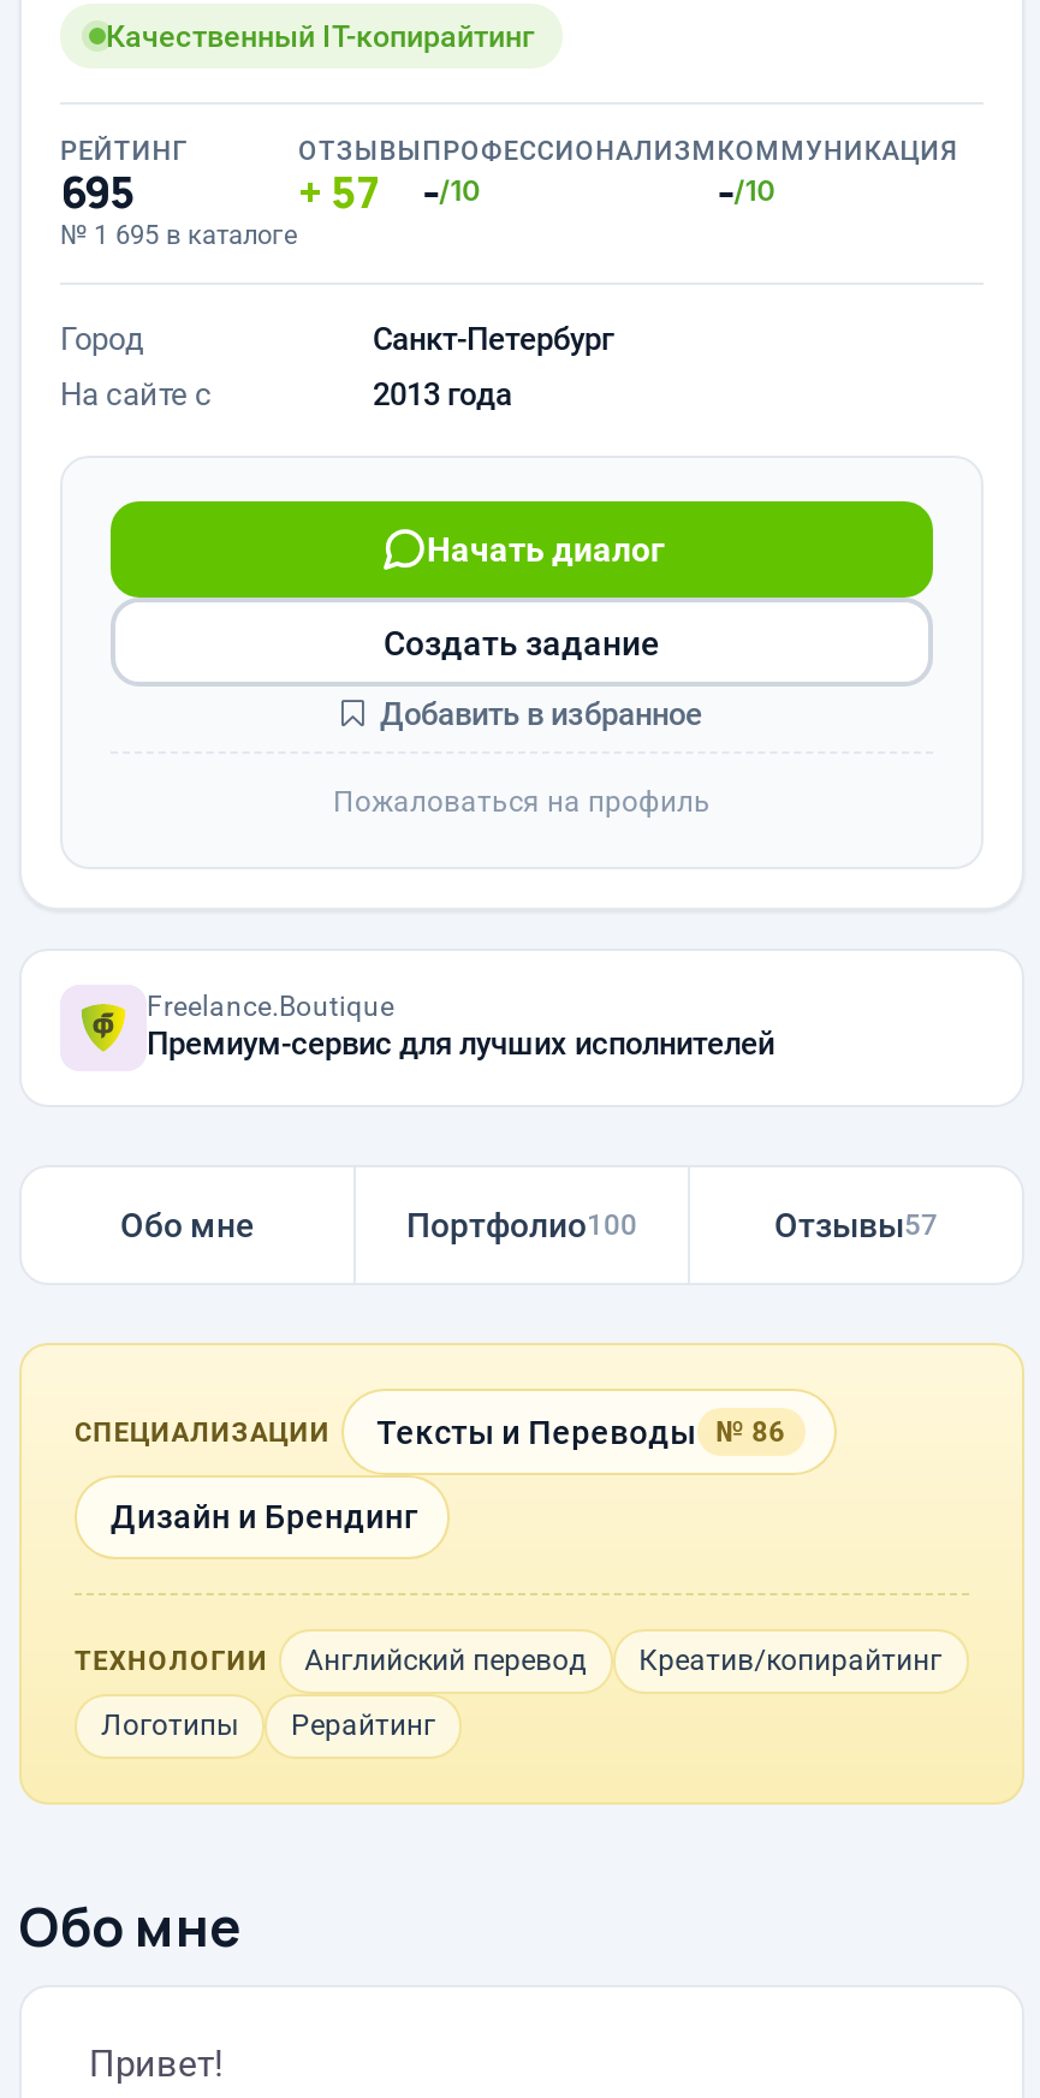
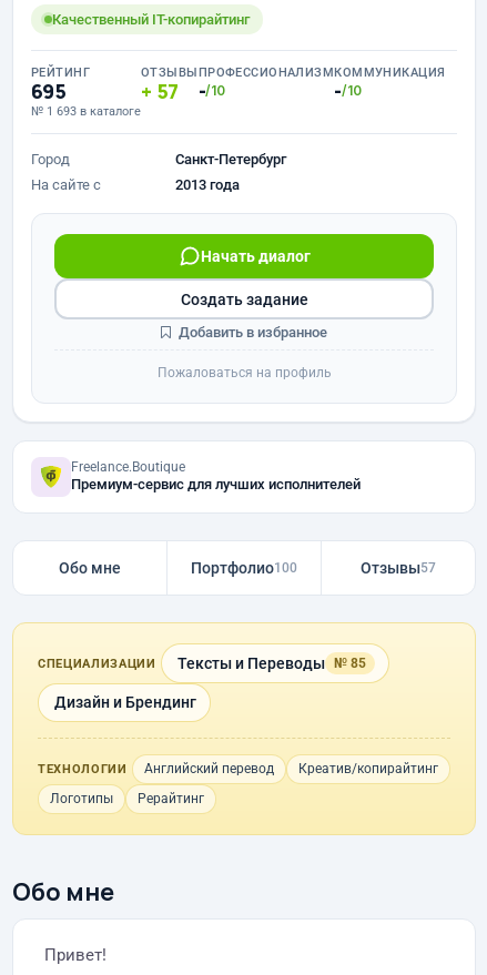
[60,220,298,251] № 1 695 в каталоге -> [31,104,141,119] № 1 693 в каталоге
[377,1411,785,1450] Тексты и Переводы № 86 -> [177,654,366,672] Тексты и Переводы № 85

